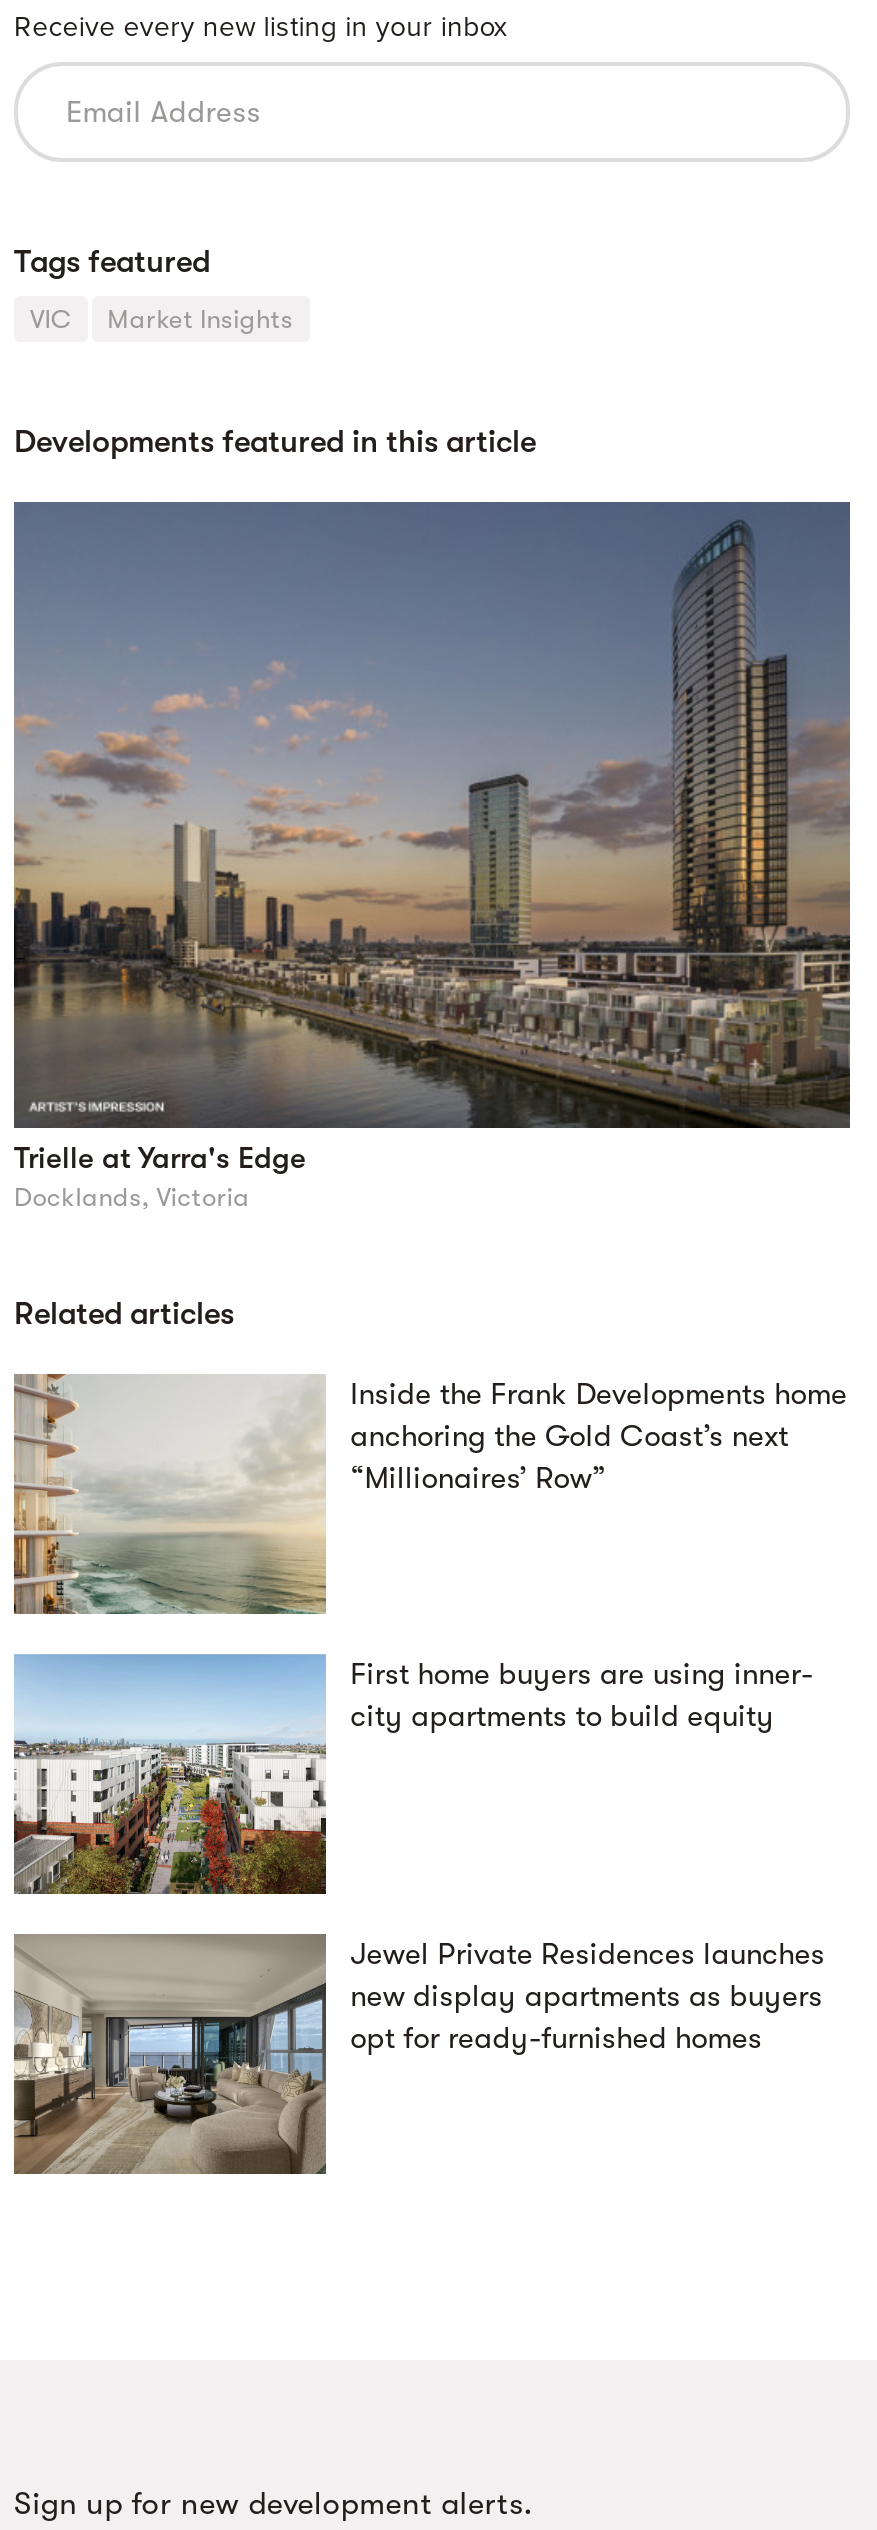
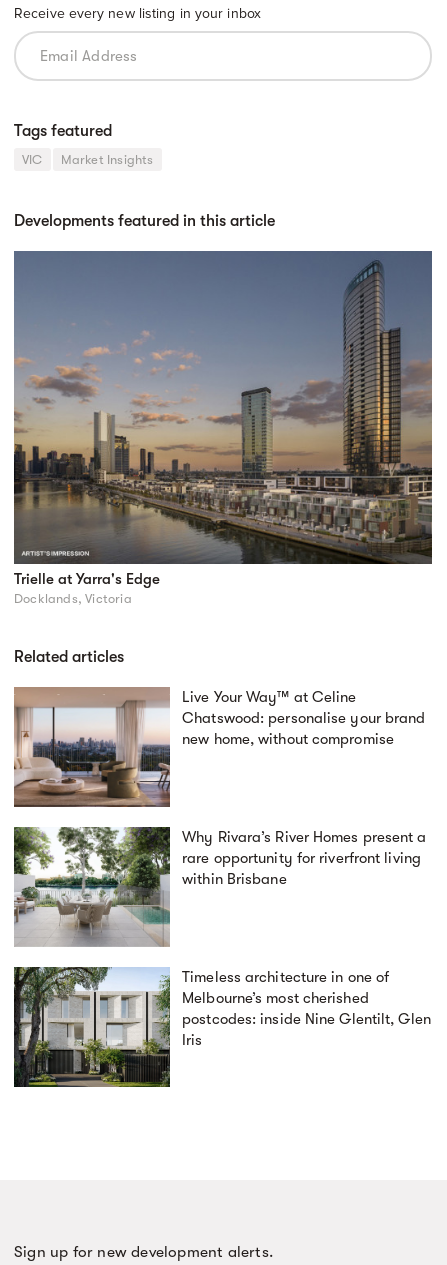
[14,1374,847,1614] [image] | Inside the Frank Developments home | anchoring the Gold Coast’s next | “Millionaires’ Row” -> [14,687,425,808] [image] | Live Your Way™ at Celine | Chatswood: personalise your brand | new home, without compromise
[14,1652,813,1896] [image] | First home buyers are using inner- | city apartments to build equity -> [13,826,426,947] [image] | Why Rivara’s River Homes present a | rare opportunity for riverfront living | within Brisbane
[12,1932,825,2176] [image] | Jewel Private Residences launches | new display apartments as buyers | opt for ready-furnished homes -> [13,967,431,1088] [image] | Timeless architecture in one of | Melbourne’s most cherished | postcodes: inside Nine Glentilt, Glen | Iris

